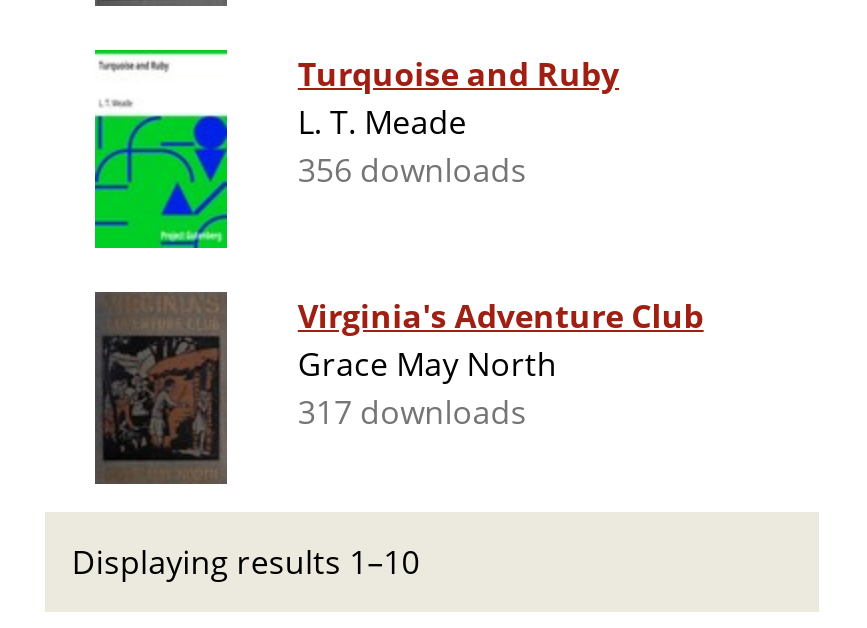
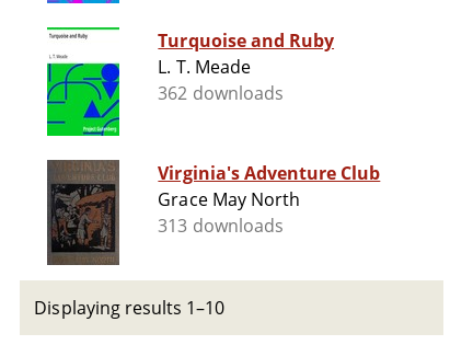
[298,148,527,192] 356 downloads -> [158,81,283,105] 362 downloads
[298,390,527,434] 317 downloads -> [158,214,283,238] 313 downloads

